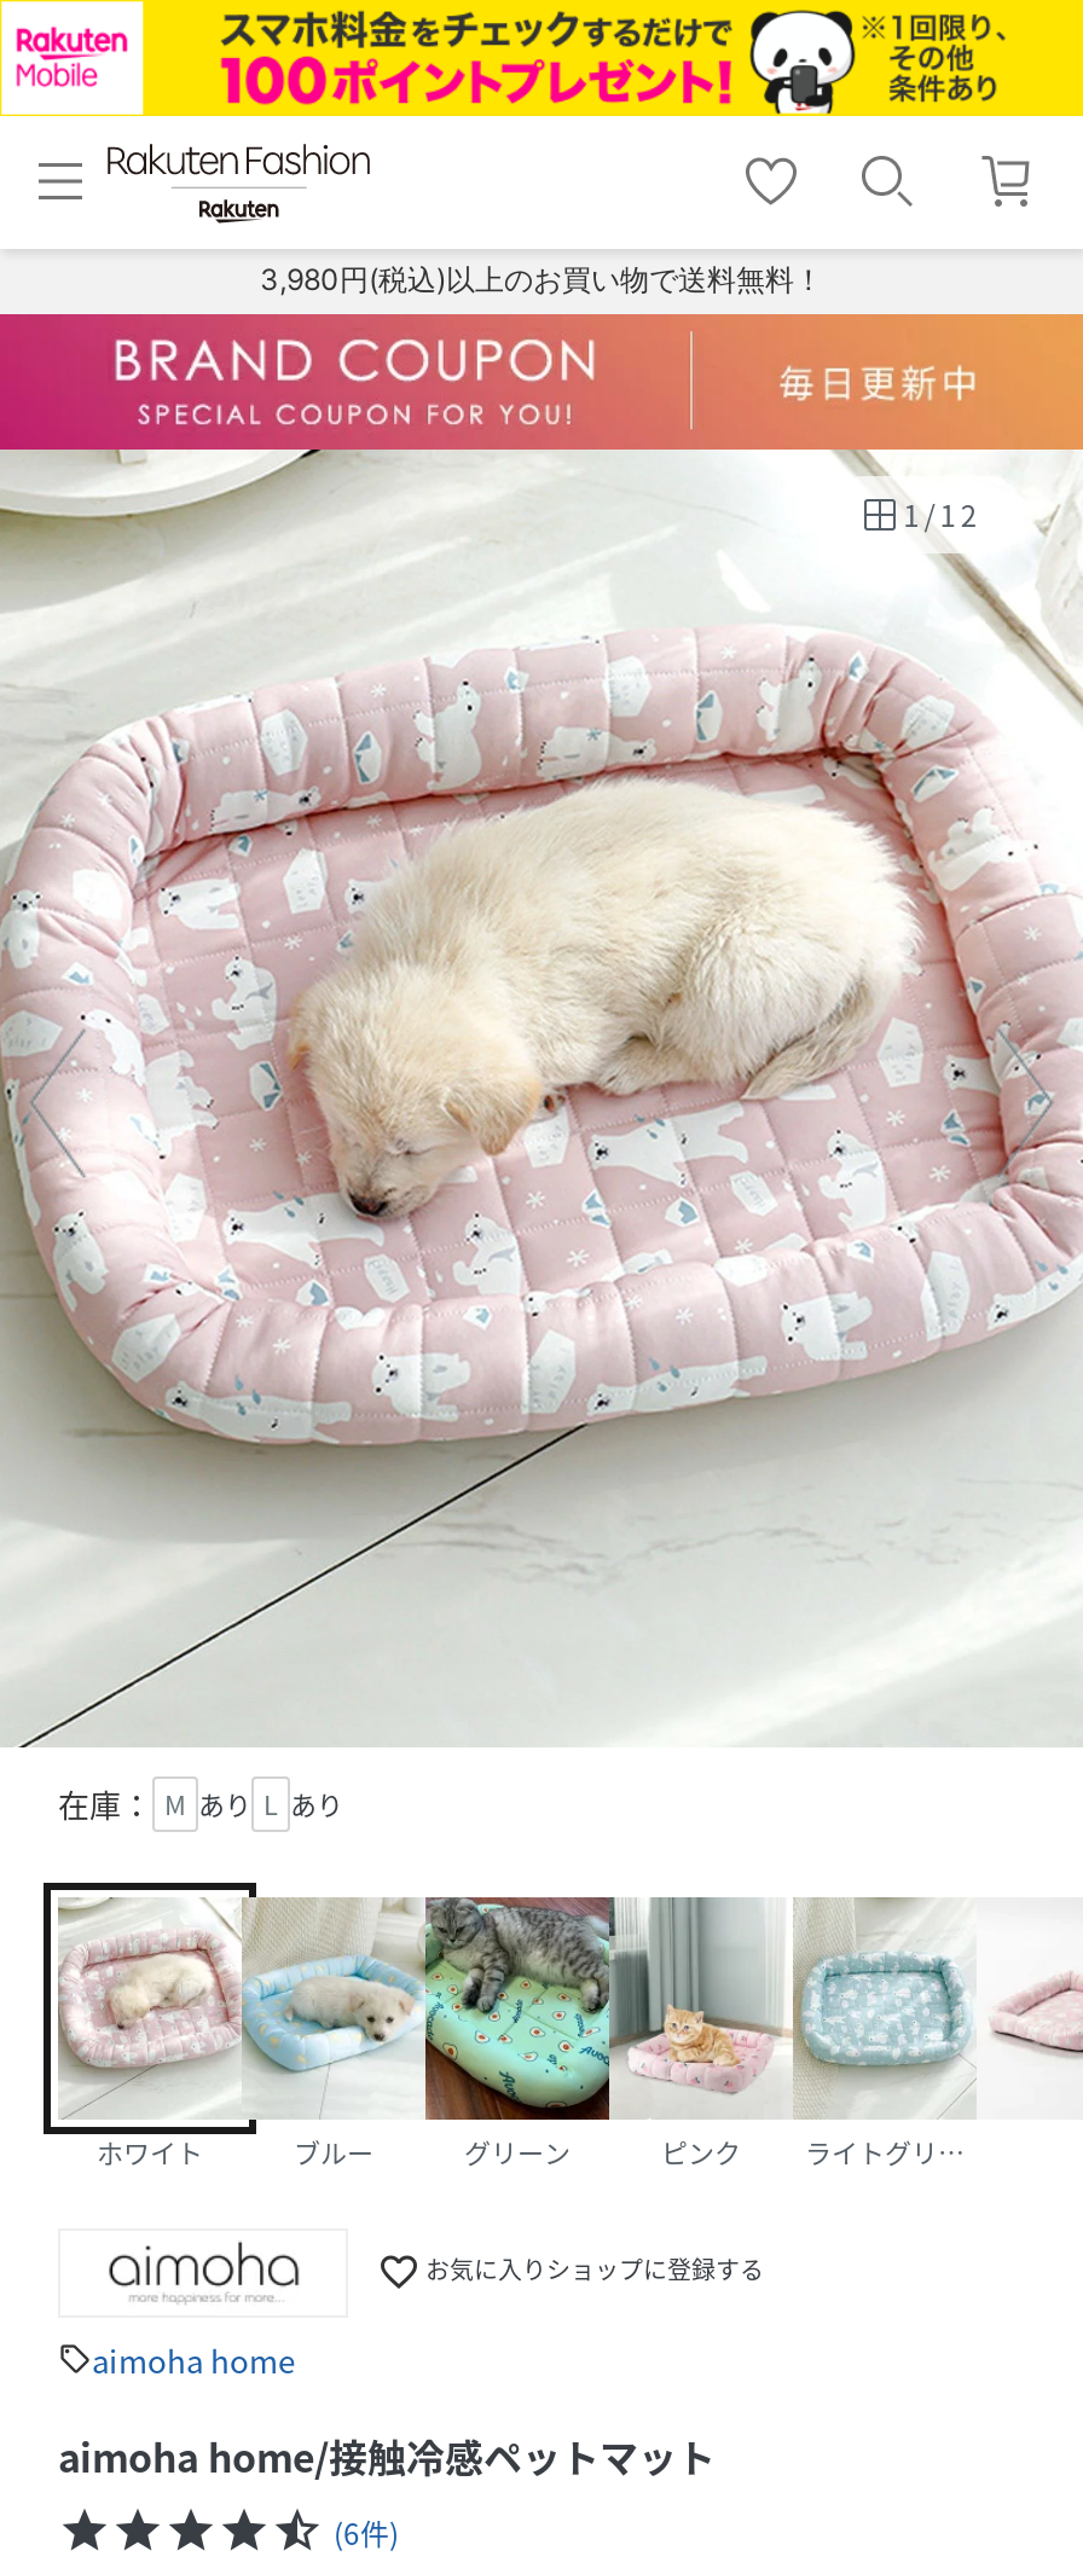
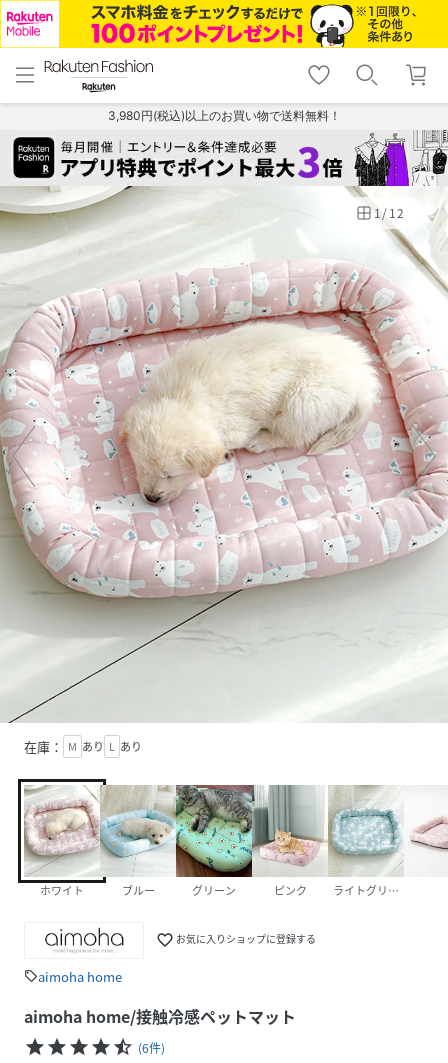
[7,312,1076,452] [image] -> [3,129,445,187] [image]

